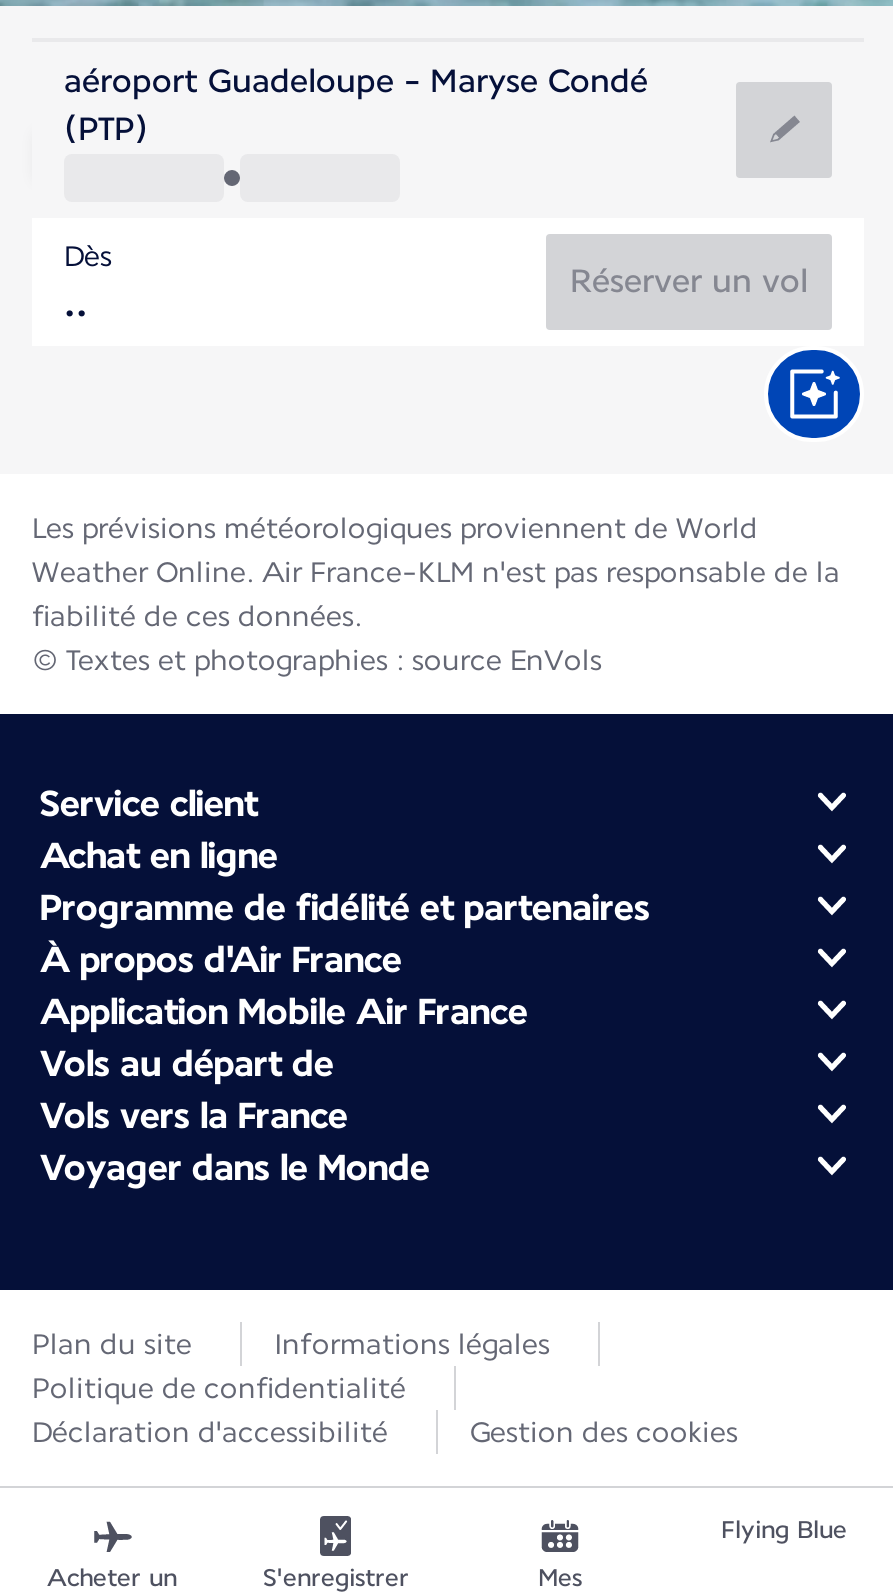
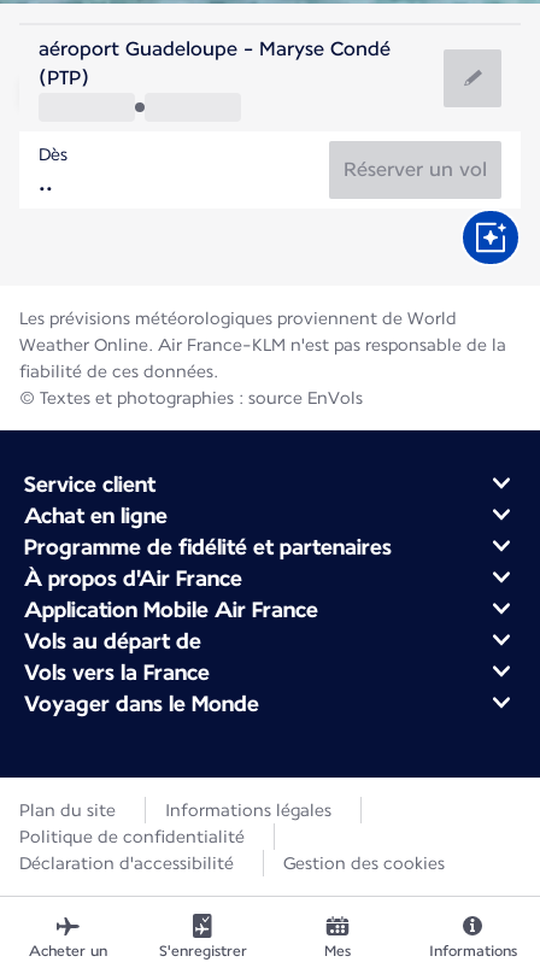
[721,1516,847,1544] Flying Blue -> [429,943,516,960] Informations

